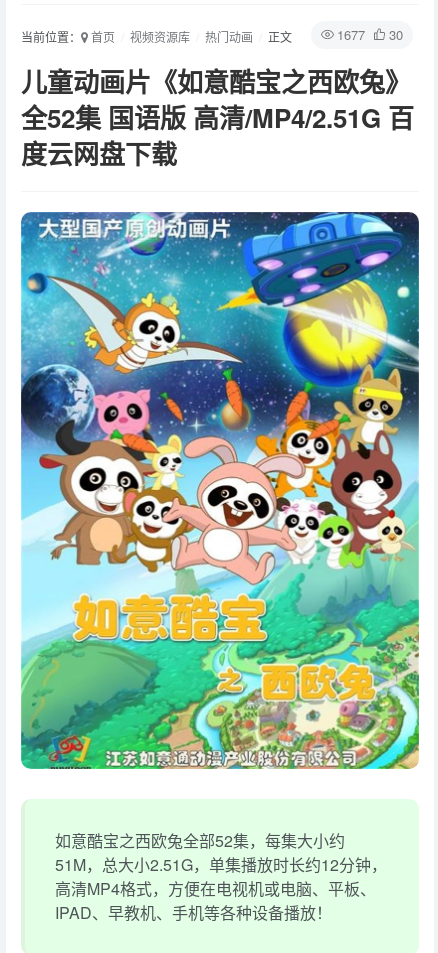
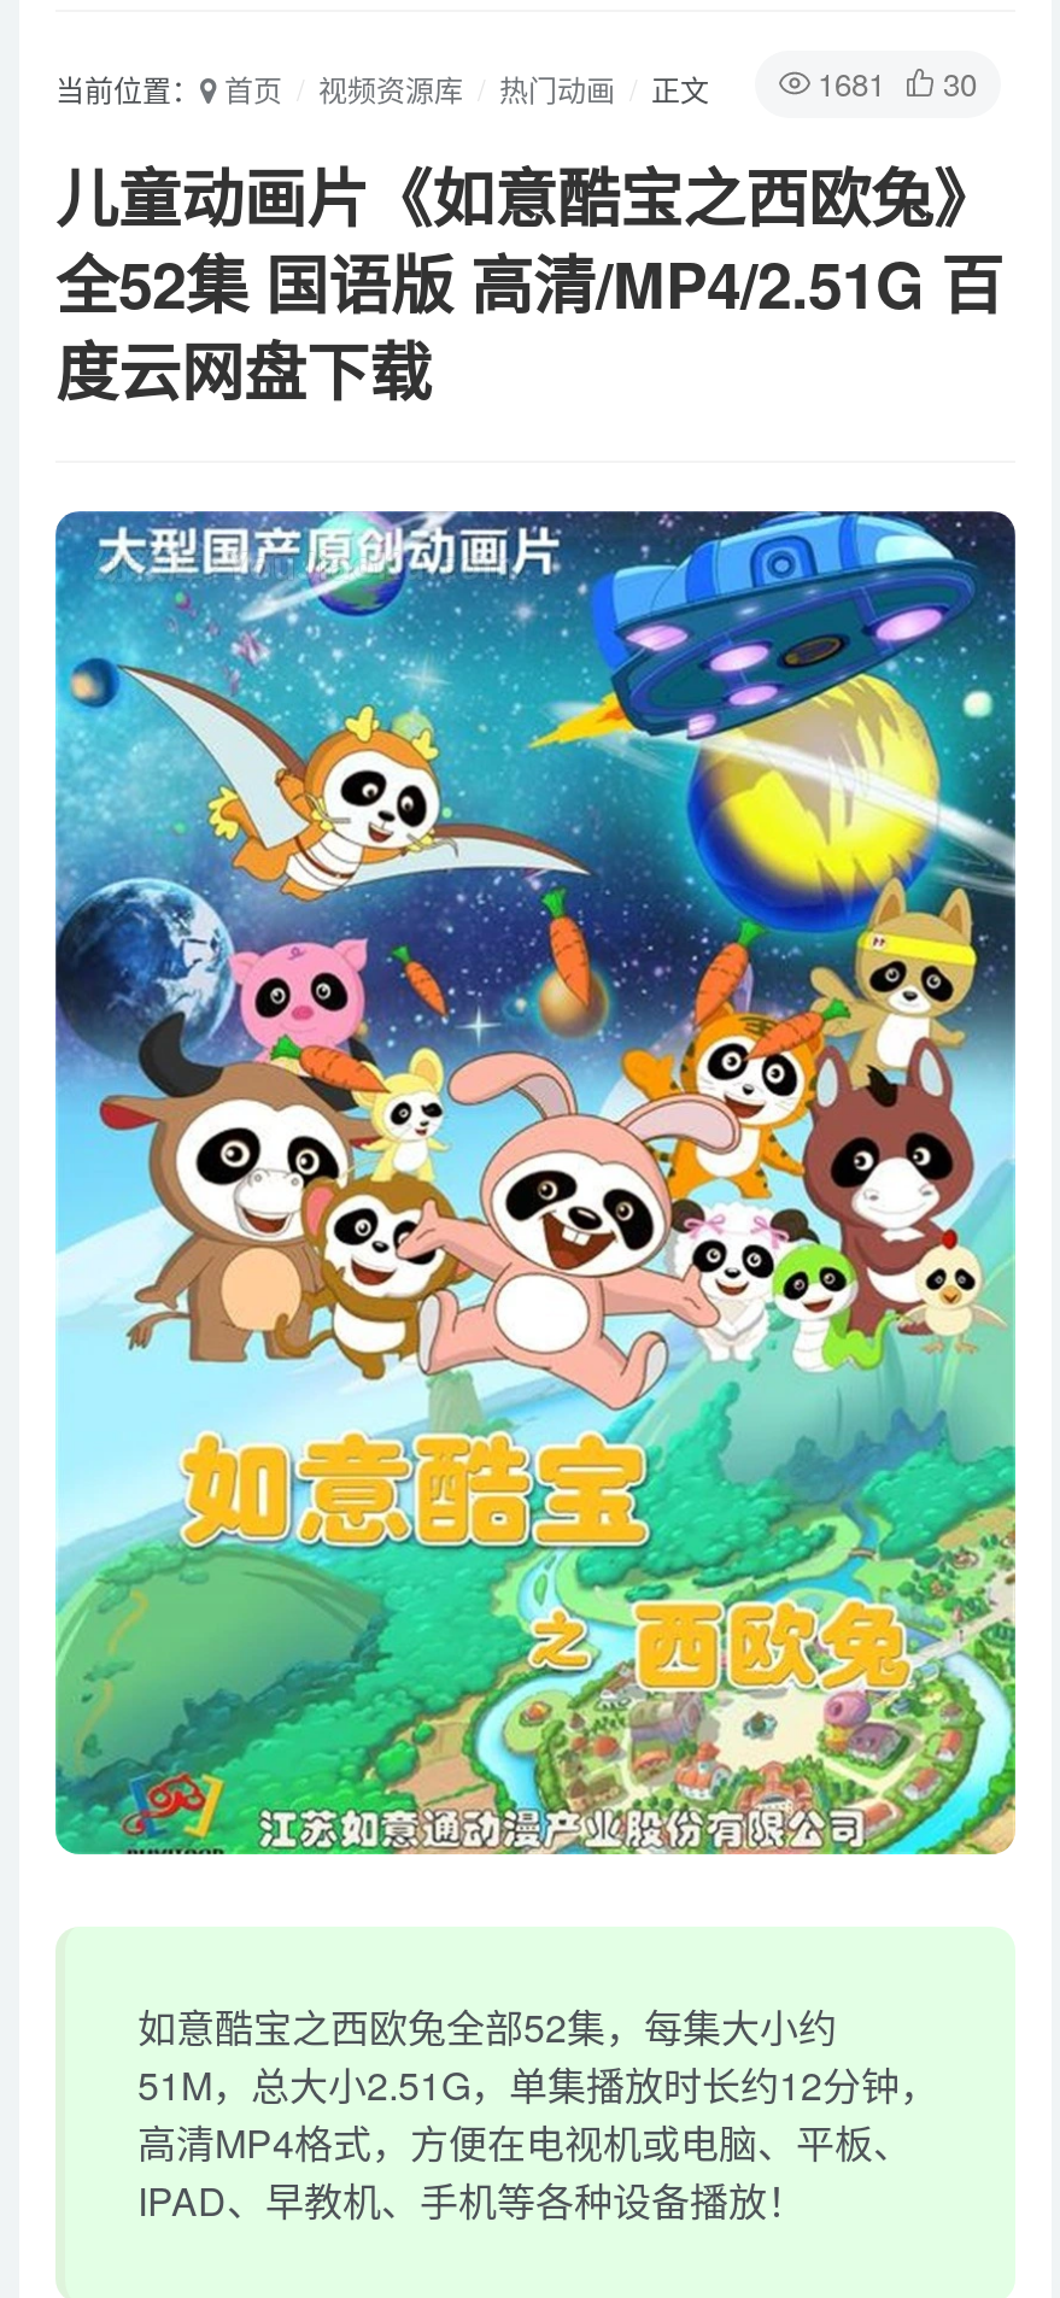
[337,24,403,43] 1677 30 -> [818,59,977,105] 1681 30

